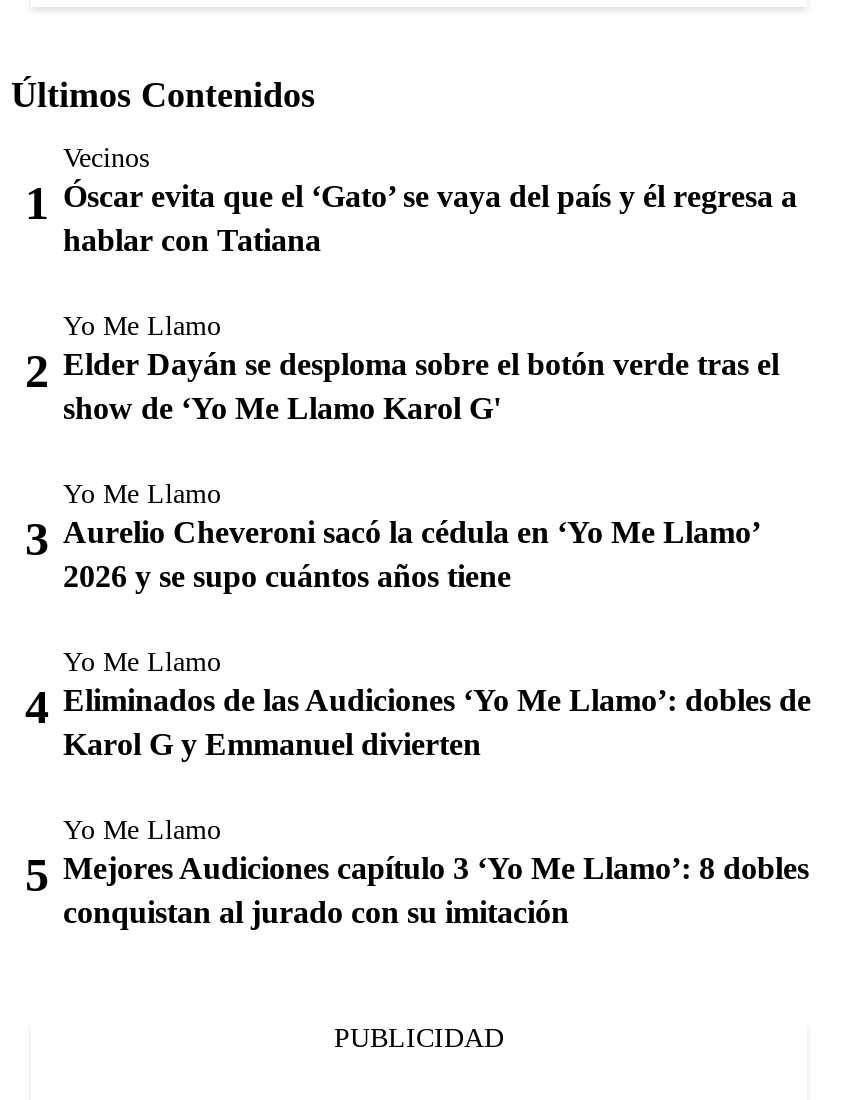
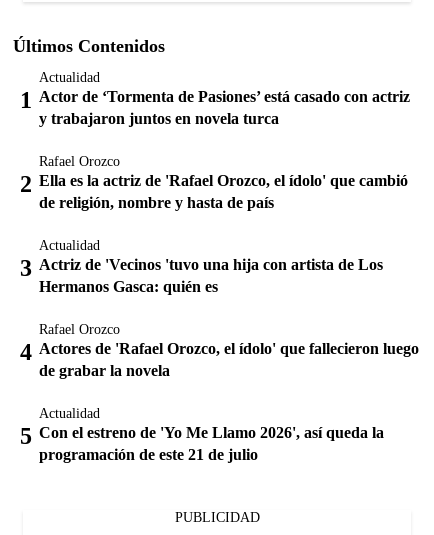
[63,143,797,257] Vecinos | Óscar evita que el ‘Gato’ se vaya del país y él regresa a | hablar con Tatiana -> [39,70,410,127] Actualidad | Actor de ‘Tormenta de Pasiones’ está casado con actriz | y trabajaron juntos en novela turca
[63,311,779,425] Yo Me Llamo | Elder Dayán se desploma sobre el botón verde tras el | show de ‘Yo Me Llamo Karol G' -> [39,154,408,211] Rafael Orozco | Ella es la actriz de 'Rafael Orozco, el ídolo' que cambió | de religión, nombre y hasta de país
[63,479,759,593] Yo Me Llamo | Aurelio Cheveroni sacó la cédula en ‘Yo Me Llamo’ | 2026 y se supo cuántos años tiene -> [39,238,383,295] Actualidad | Actriz de 'Vecinos 'tuvo una hija con artista de Los | Hermanos Gasca: quién es
[63,647,811,761] Yo Me Llamo | Eliminados de las Audiciones ‘Yo Me Llamo’: dobles de | Karol G y Emmanuel divierten -> [39,322,419,379] Rafael Orozco | Actores de 'Rafael Orozco, el ídolo' que fallecieron luego | de grabar la novela
[63,815,809,929] Yo Me Llamo | Mejores Audiciones capítulo 3 ‘Yo Me Llamo’: 8 dobles | conquistan al jurado con su imitación -> [39,406,384,463] Actualidad | Con el estreno de 'Yo Me Llamo 2026', así queda la | programación de este 21 de julio

